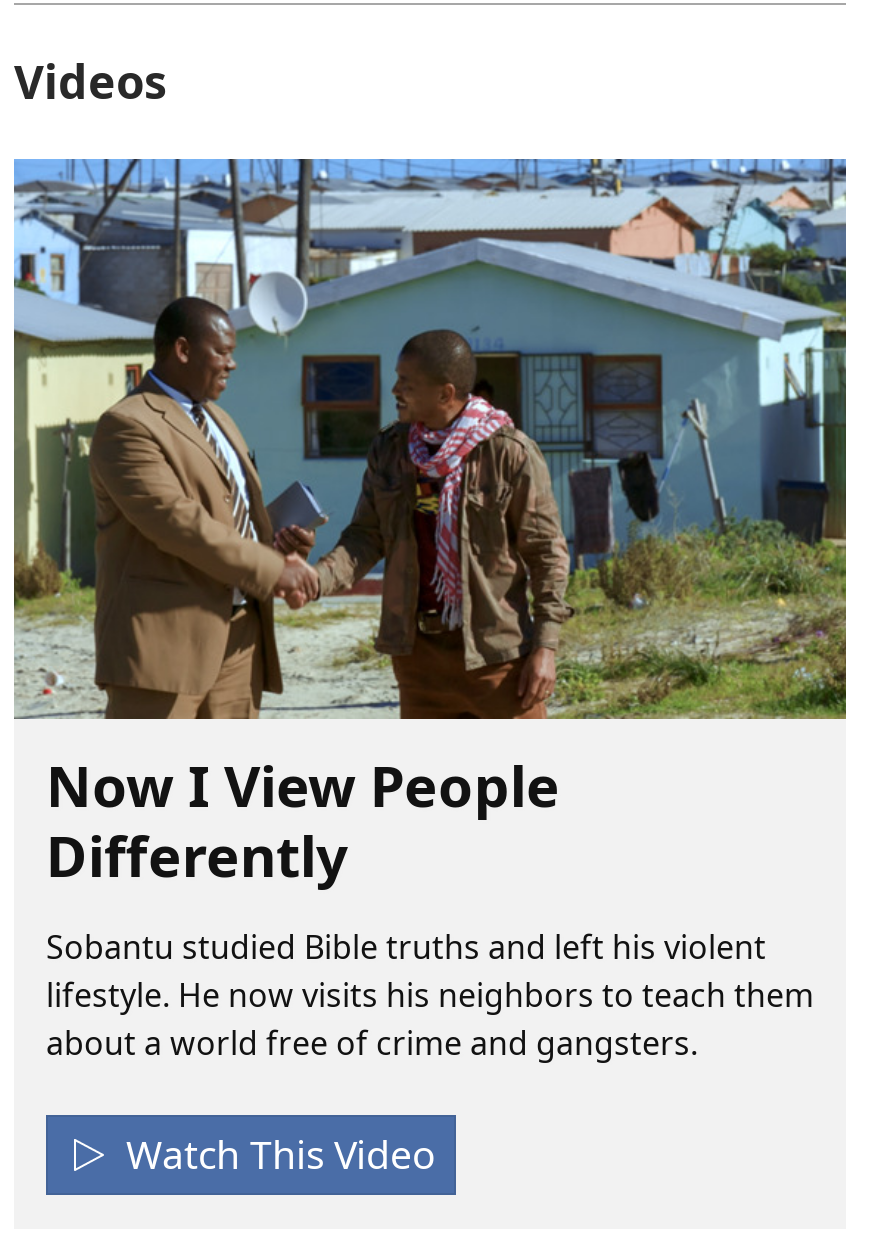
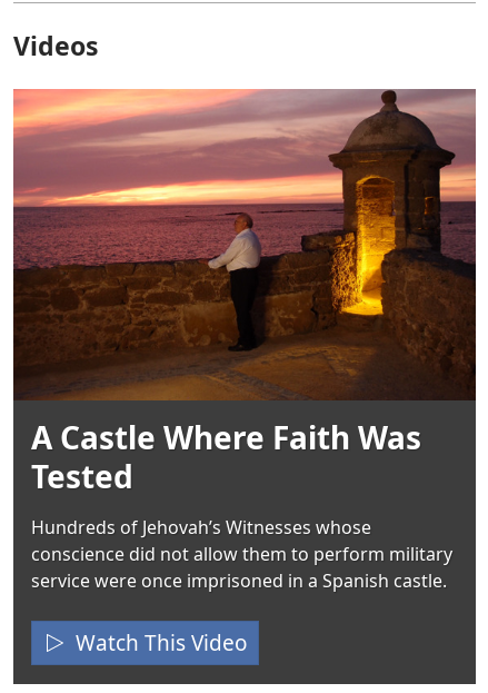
[12,157,848,1229] [image] | Now I View People | Differently | Sobantu studied Bible truths and left his violent | lifestyle. He now visits his neighbors to teach them | about a world free of crime and gangsters. -> [12,88,477,685] [image] | A Castle Where Faith Was | Tested | Hundreds of Jehovah’s Witnesses whose | conscience did not allow them to perform military | service were once imprisoned in a Spanish castle.

